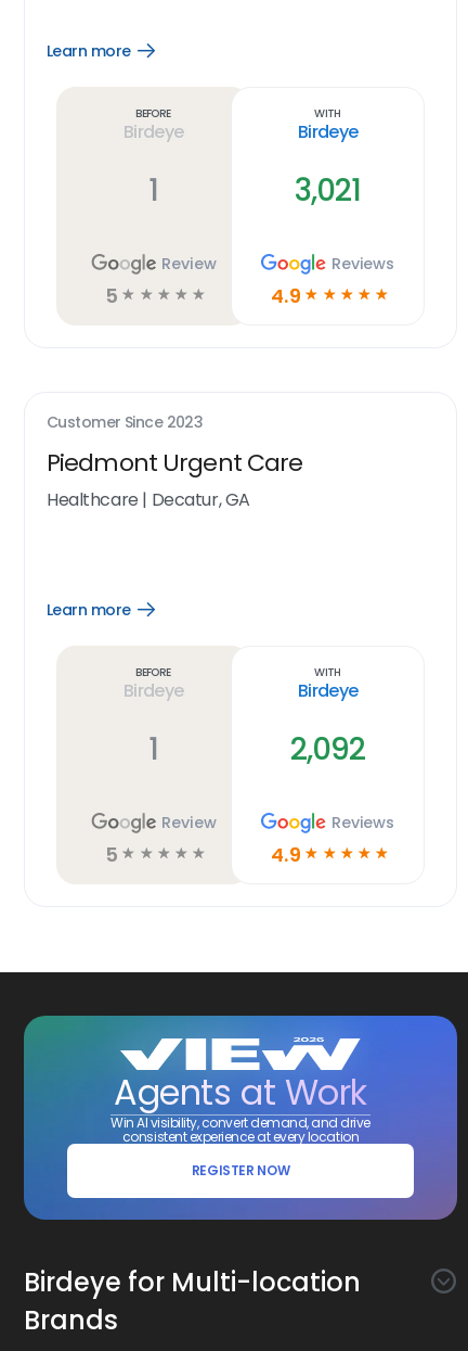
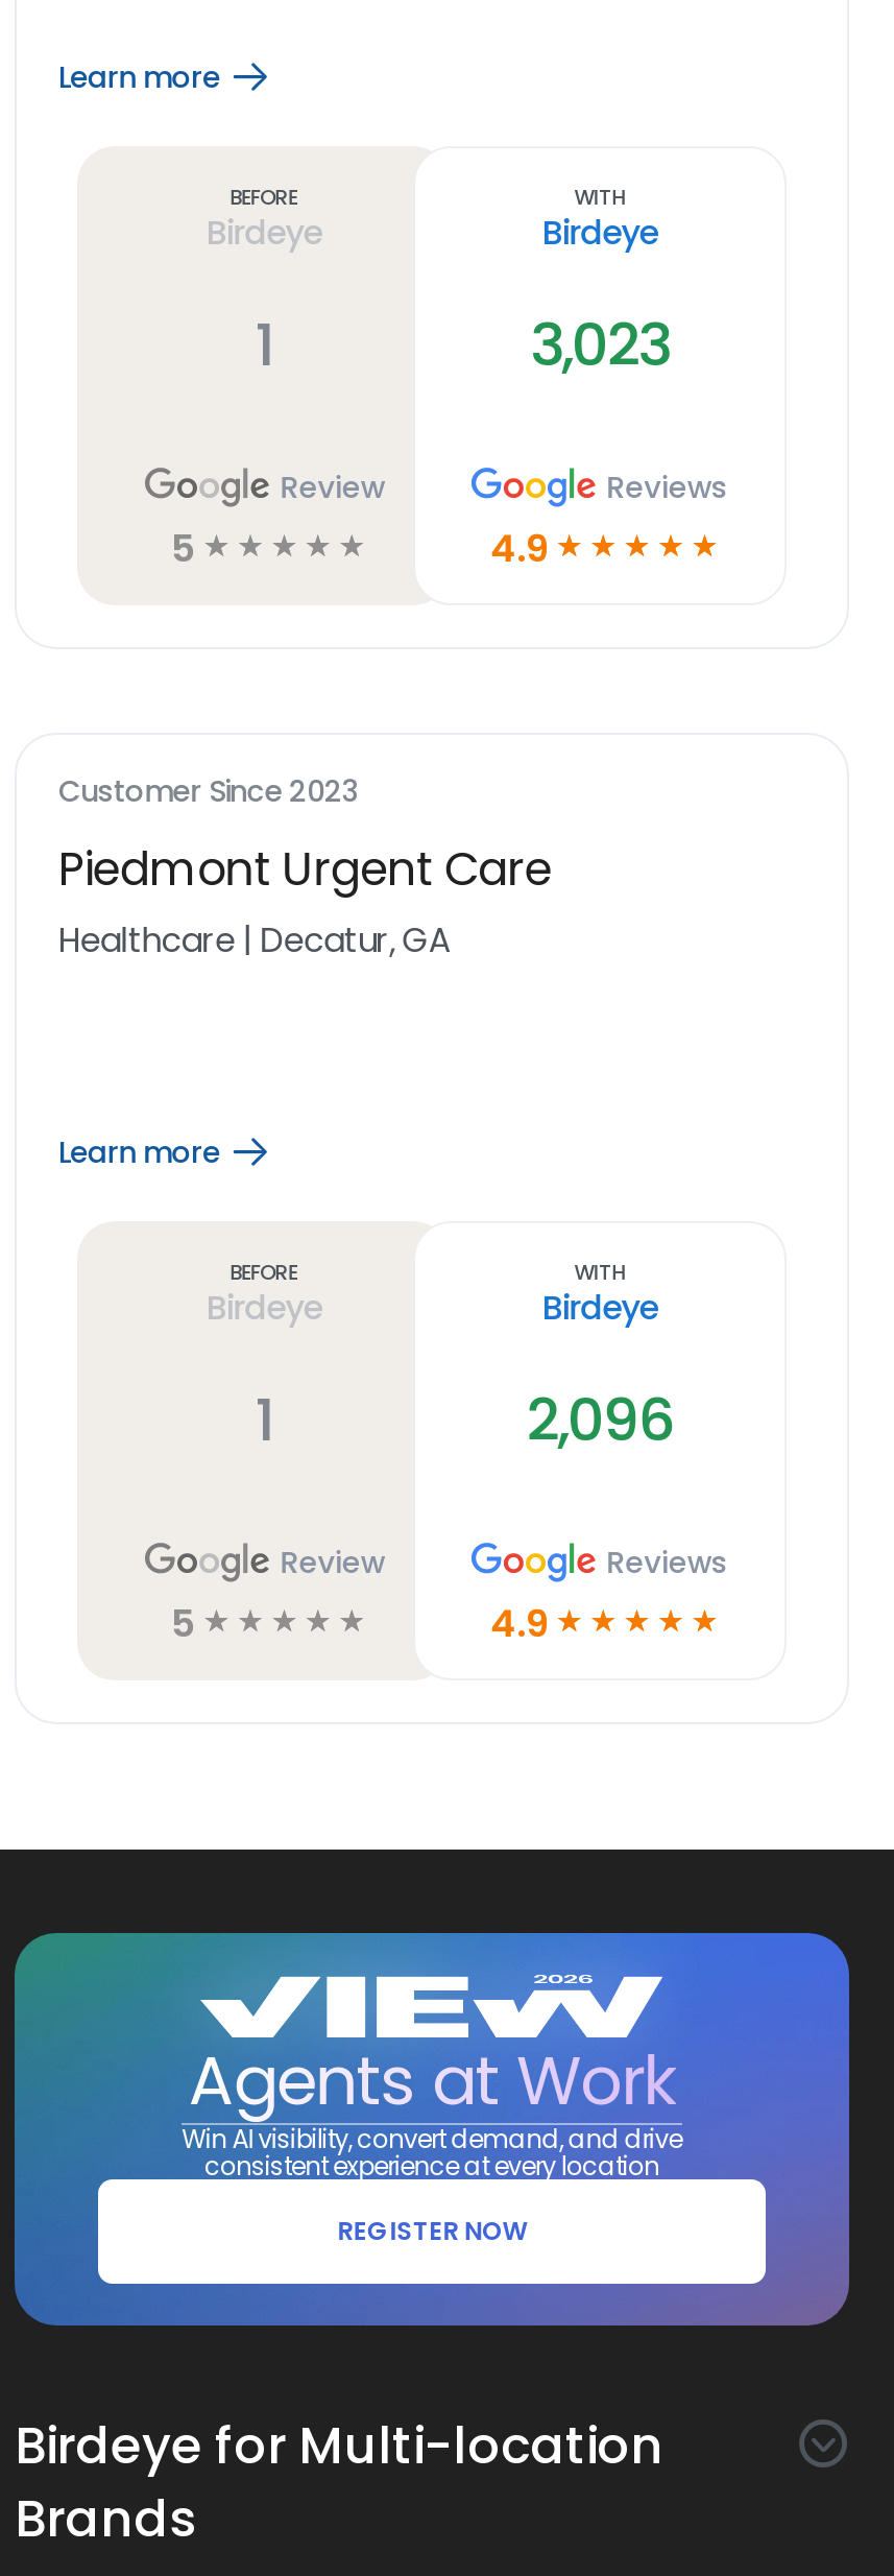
[295,169,360,211] 3,021 -> [531,304,669,385] 3,023
[291,728,365,770] 2,092 -> [526,1379,673,1460] 2,096

